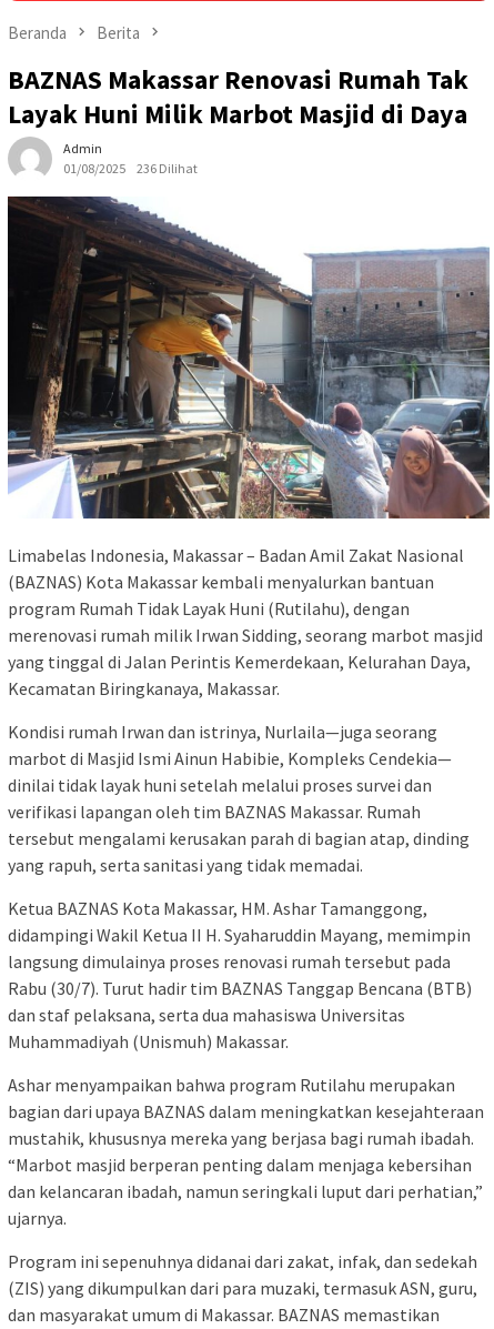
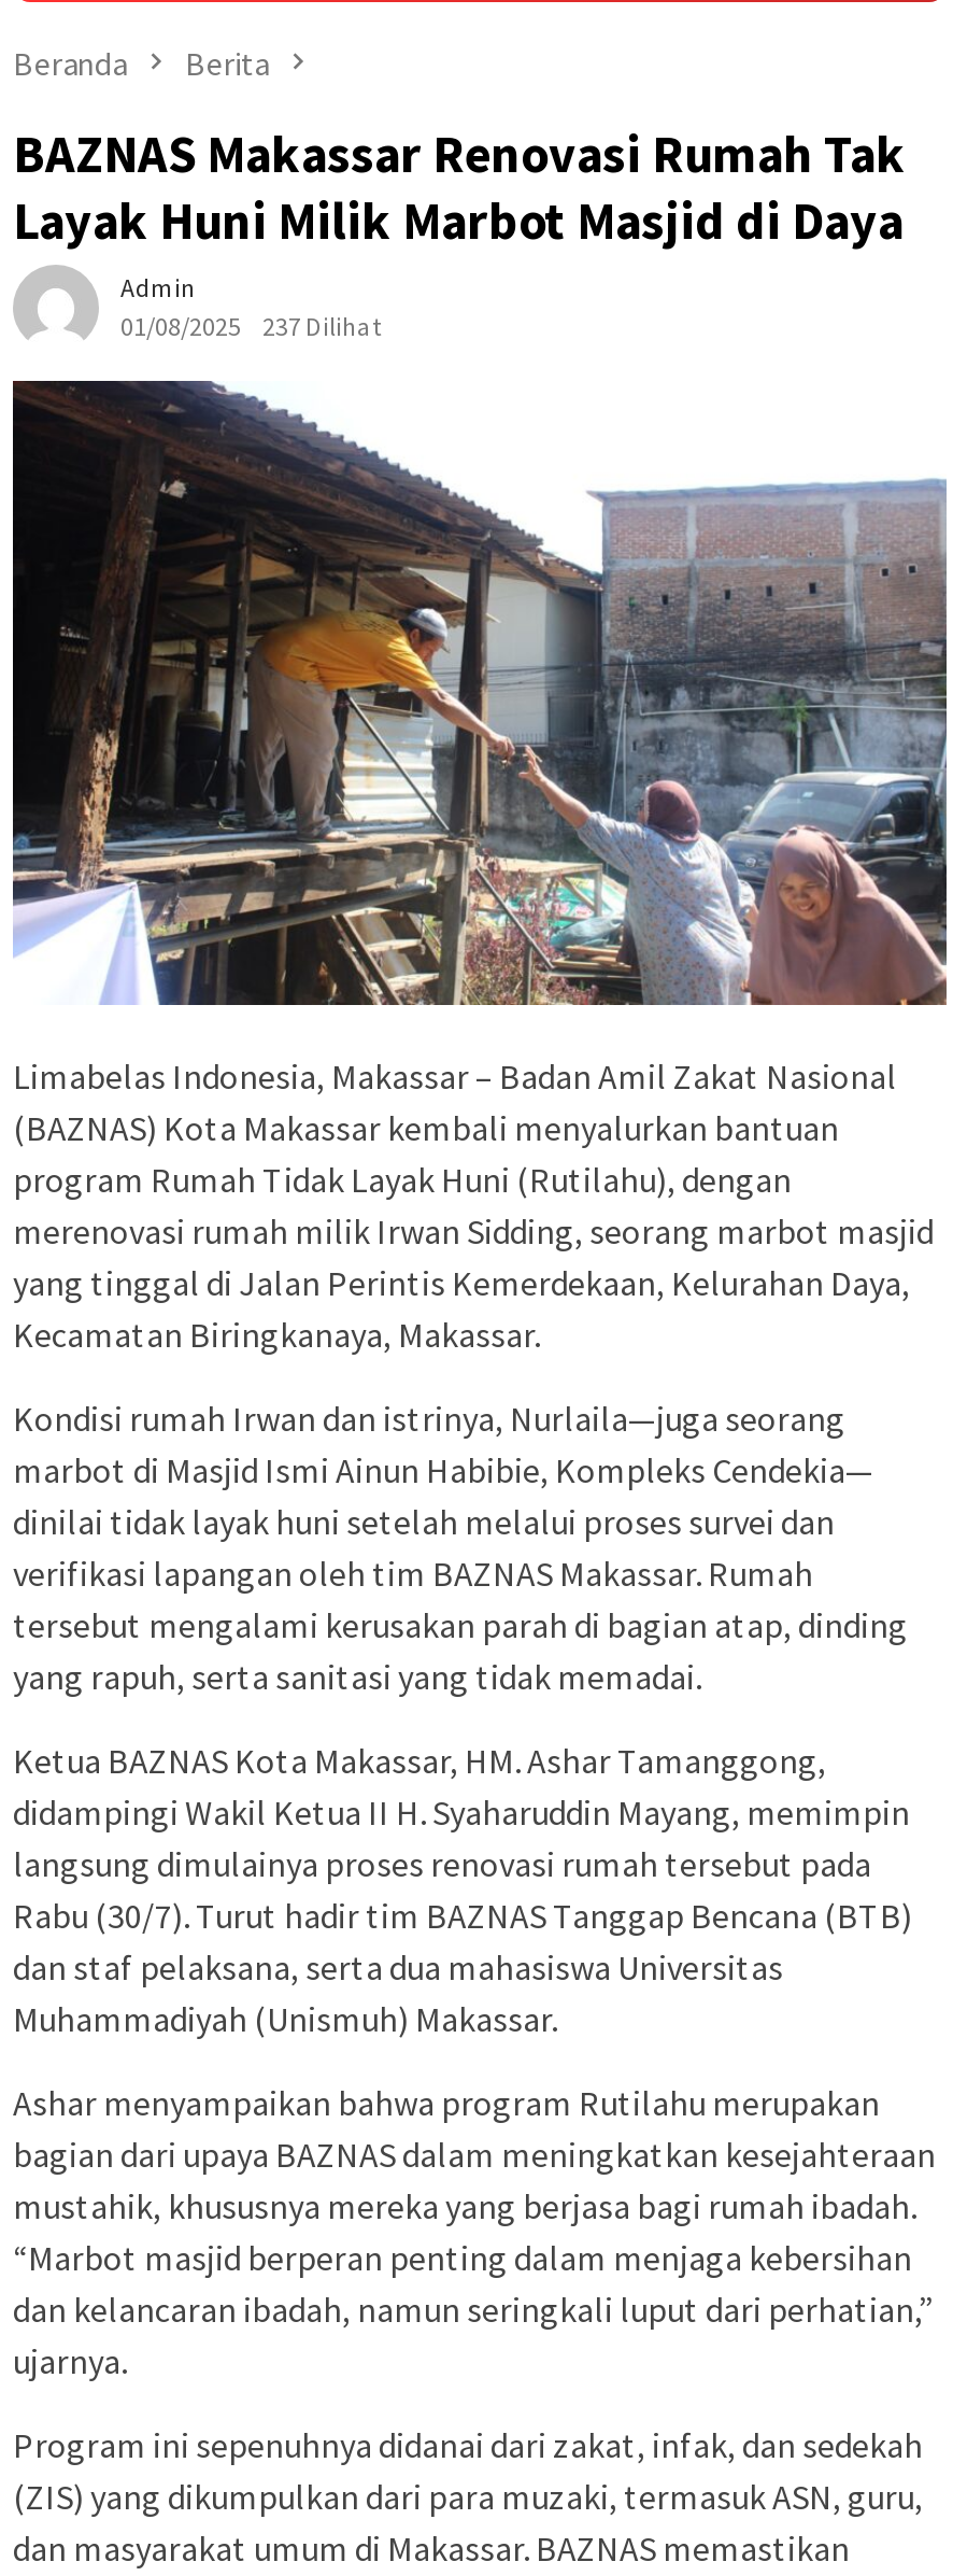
[63,160,198,177] 01/08/2025 236 Dilihat -> [120,311,381,343] 01/08/2025 237 Dilihat

